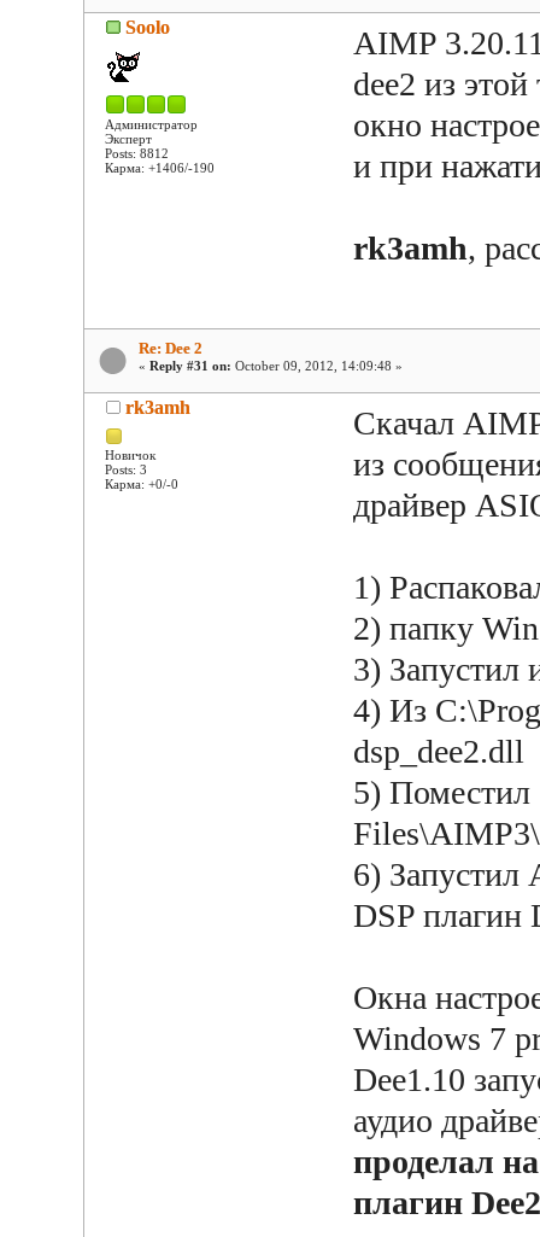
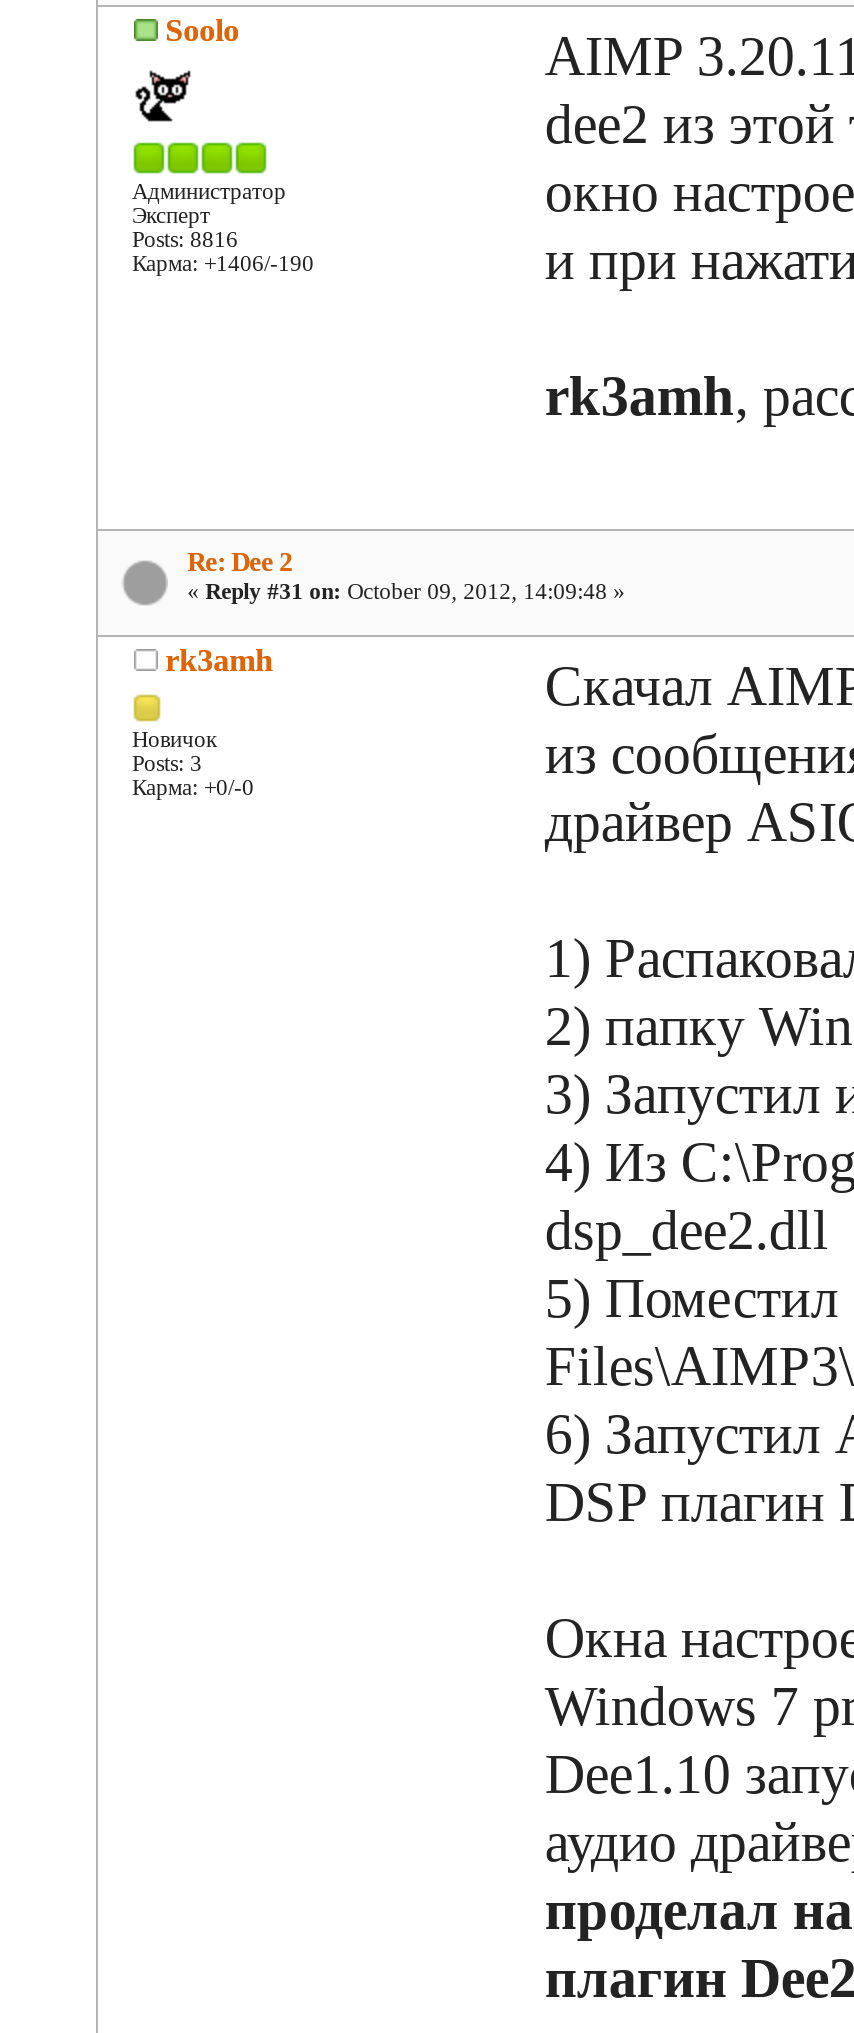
[105,146,169,161] Posts: 8812 -> [132,227,238,251] Posts: 8816

